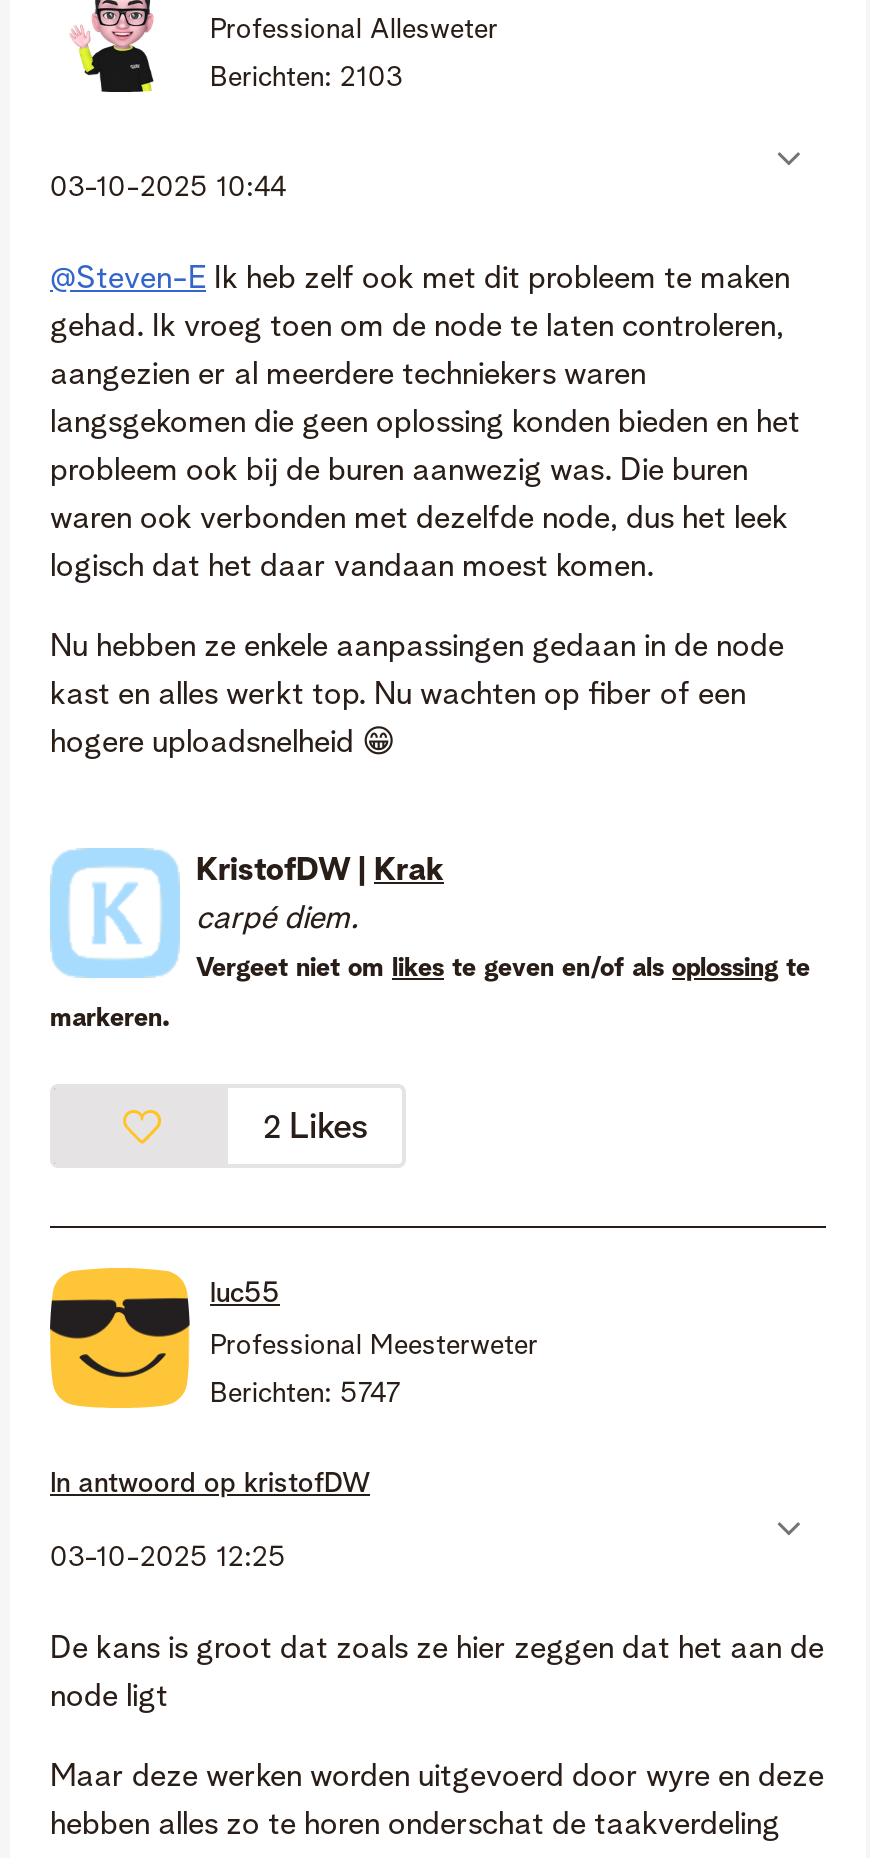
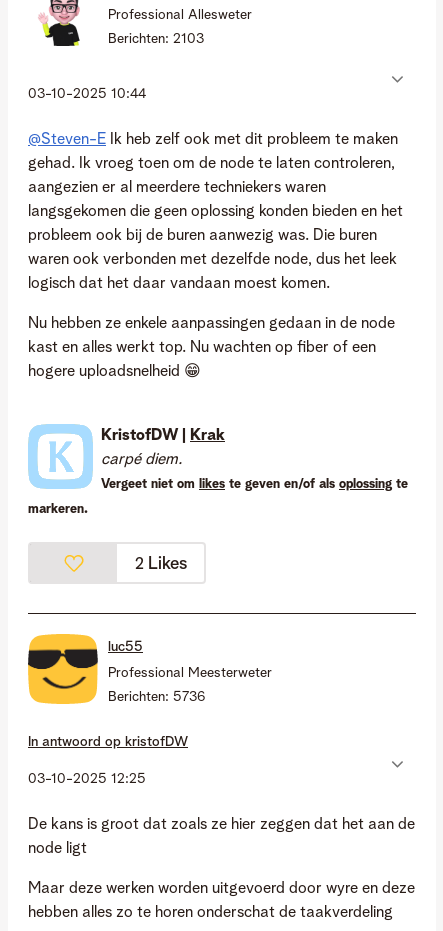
[210,1379,400,1407] Berichten: 5747 -> [108,689,205,703] Berichten: 5736

